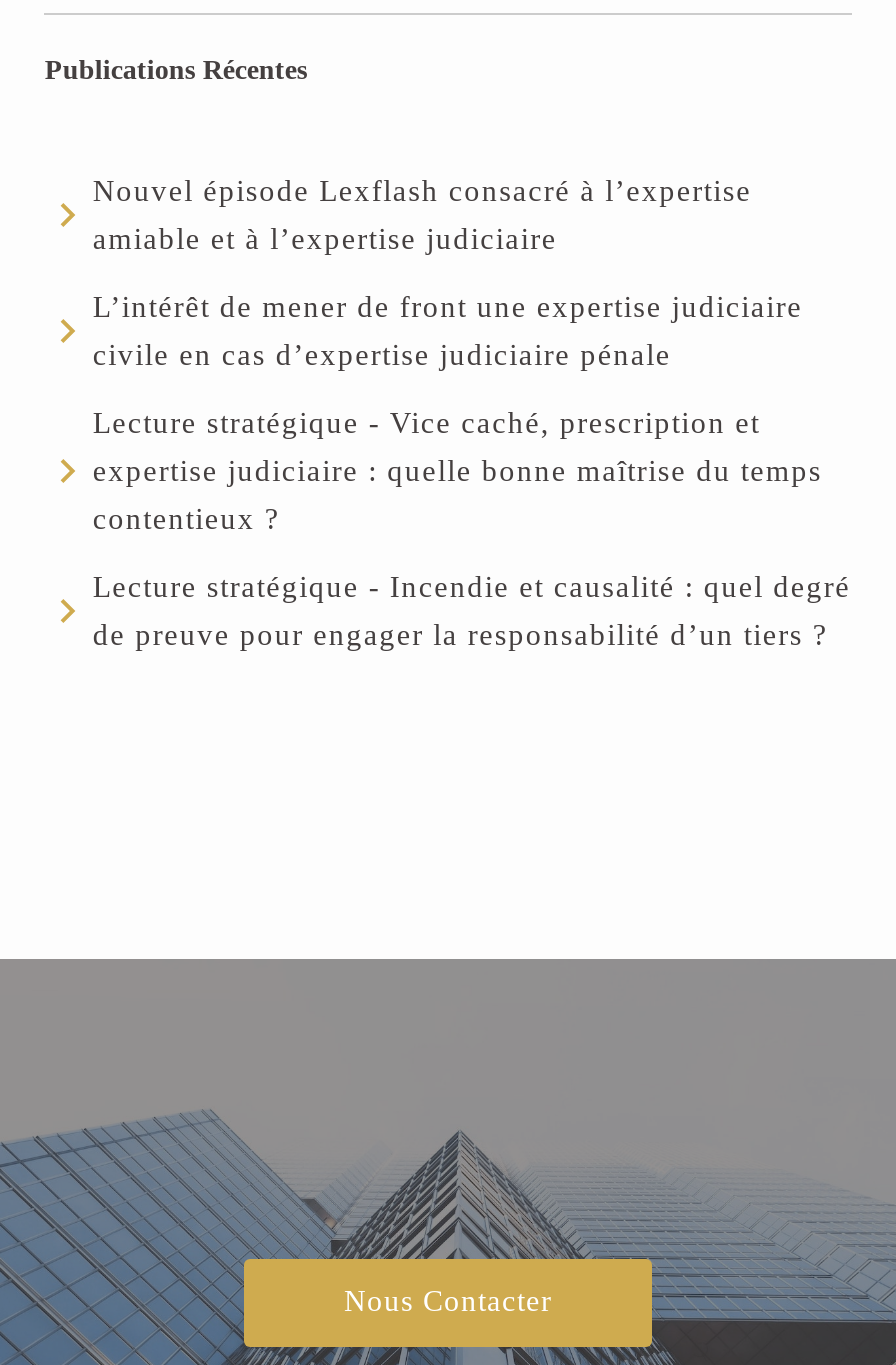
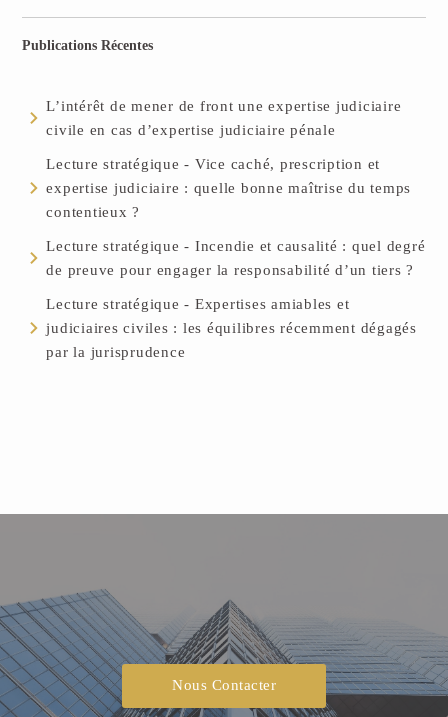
[93,174,752,254] Nouvel épisode Lexflash consacré à l’expertise | amiable et à l’expertise judiciaire -> none
moved [93,290,851,650] -> [46,98,425,278]: L’intérêt de mener de front une expertise judiciaire | civile en cas d’expertise judiciaire pénale | Lecture stratégique - Vice caché, prescription et | expertise judiciaire : quelle bonne maîtrise du temps | contentieux ? | Lecture stratégique - Incendie et causalité : quel degré | de preuve pour engager la responsabilité d’un tiers ?
none -> [46,296,417,360] Lecture stratégique - Expertises amiables et | judiciaires civiles : les équilibres récemment dégagés | par la jurisprudence

